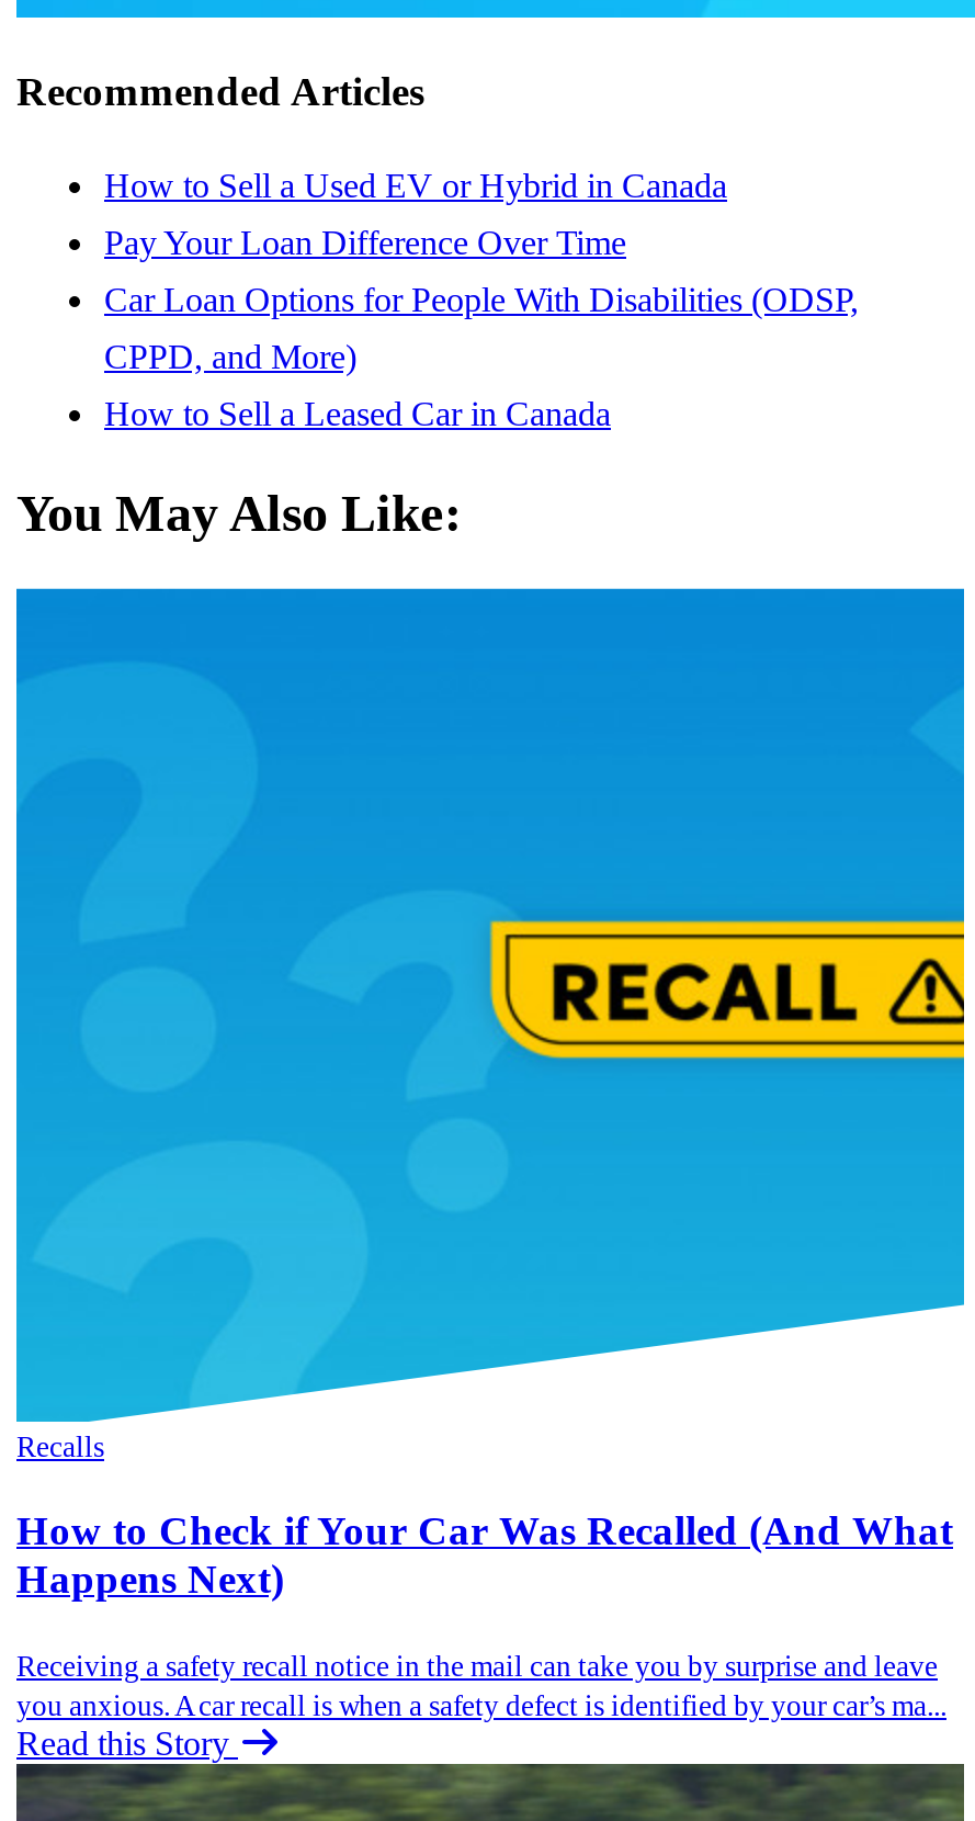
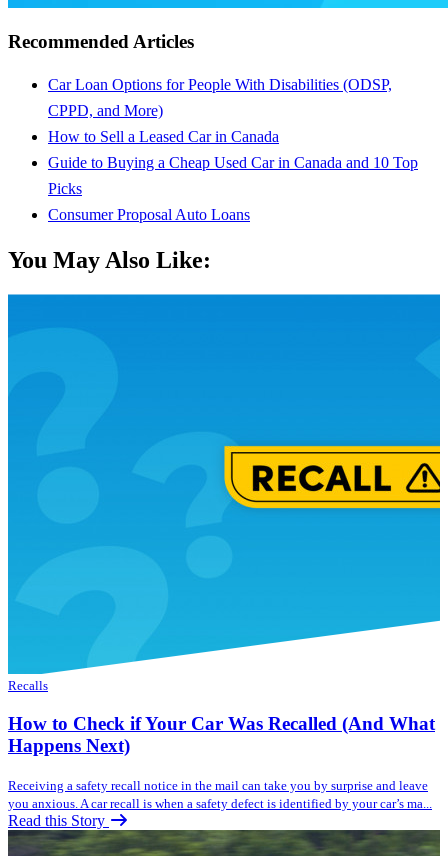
[104,166,727,260] How to Sell a Used EV or Hybrid in Canada | Pay Your Loan Difference Over Time -> none
moved [104,280,859,431] -> [48,76,392,145]: Car Loan Options for People With Disabilities (ODSP, | CPPD, and More) | How to Sell a Leased Car in Canada
none -> [48,154,418,223] Guide to Buying a Cheap Used Car in Canada and 10 Top | Picks | Consumer Proposal Auto Loans

